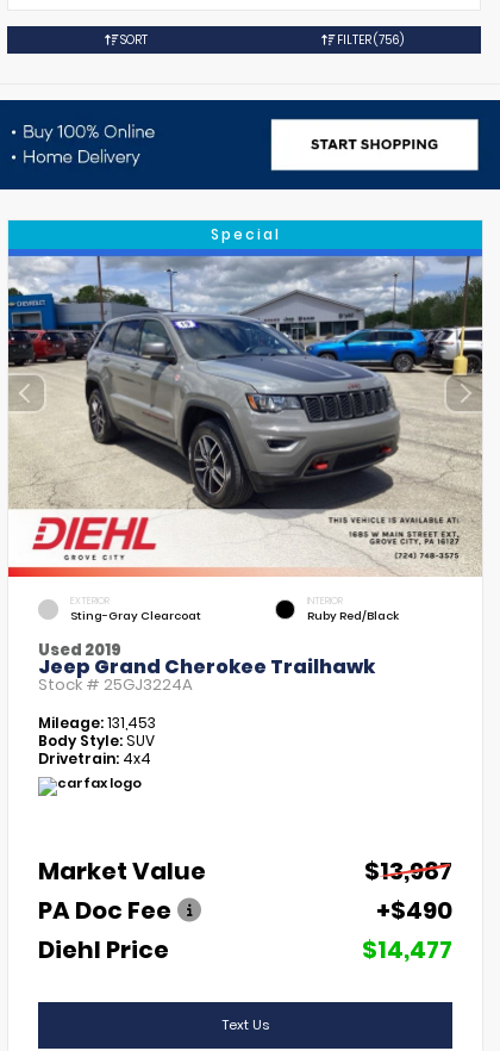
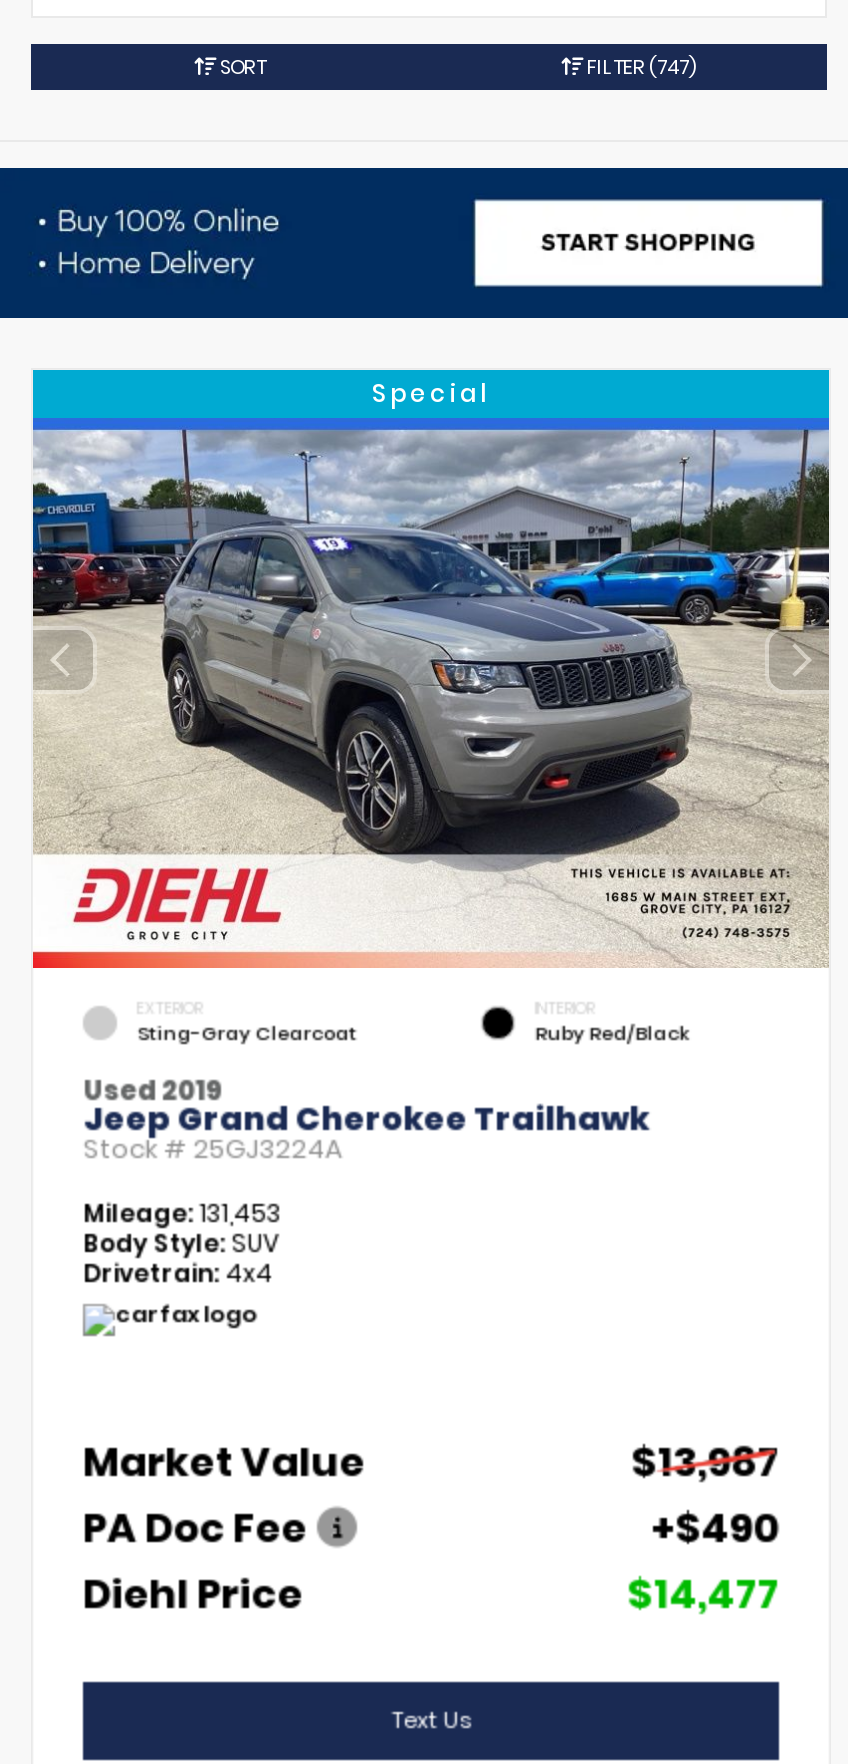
[335,31,404,49] FILTER (756) -> [583,52,695,82] FILTER (747)

